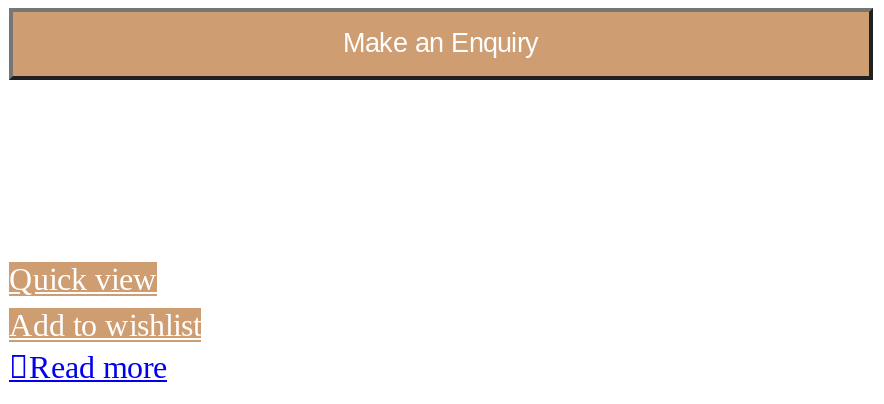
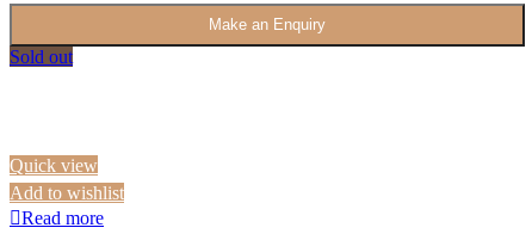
none -> [10,46,73,66] Sold out

